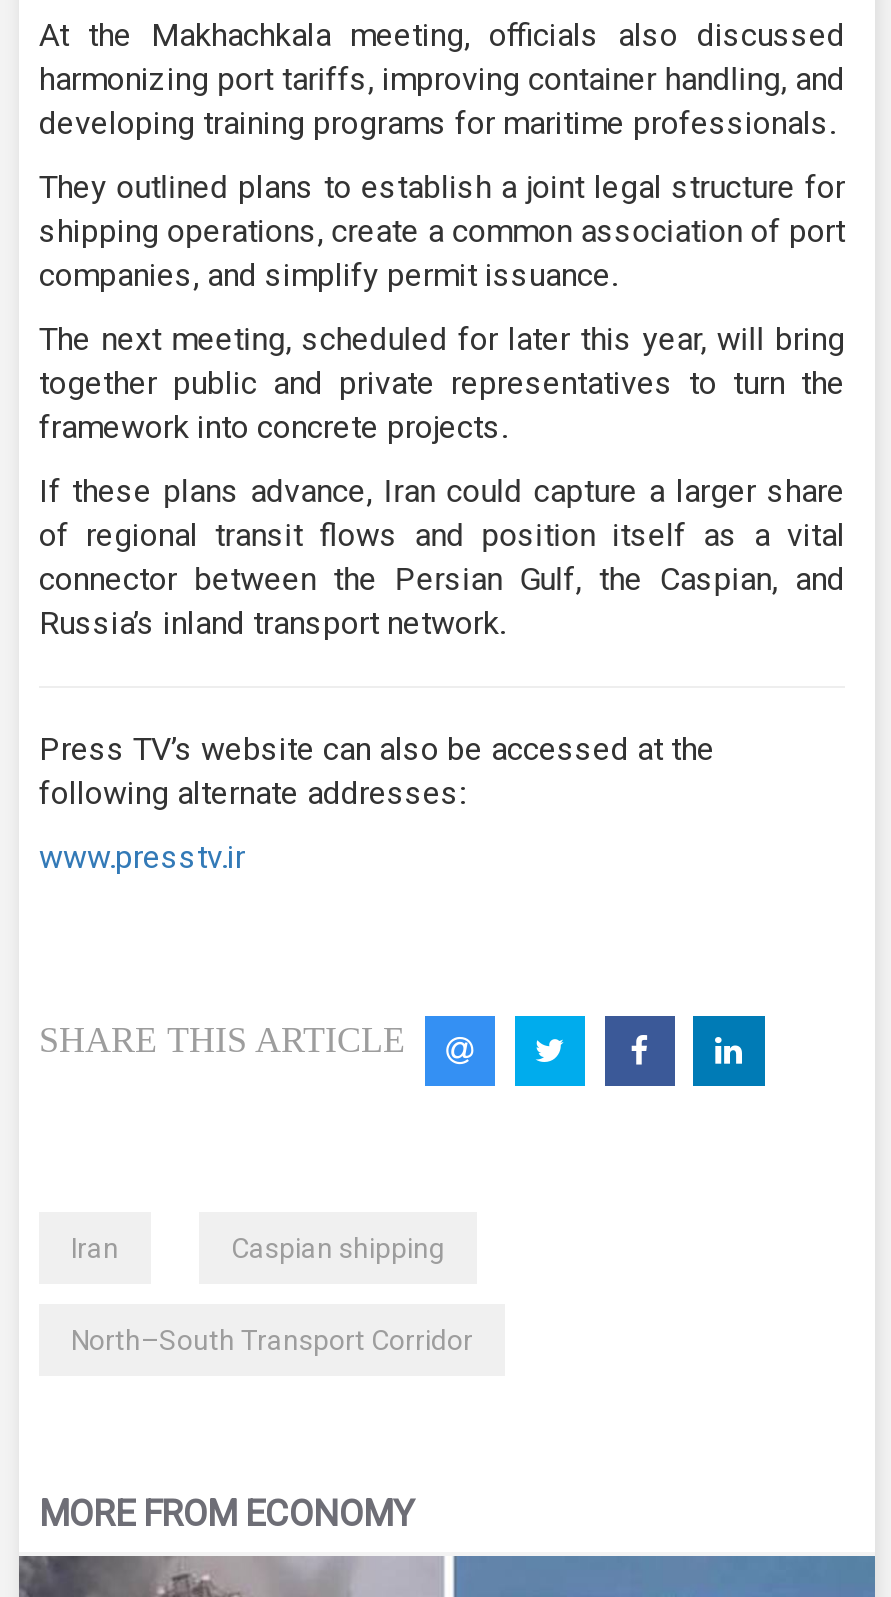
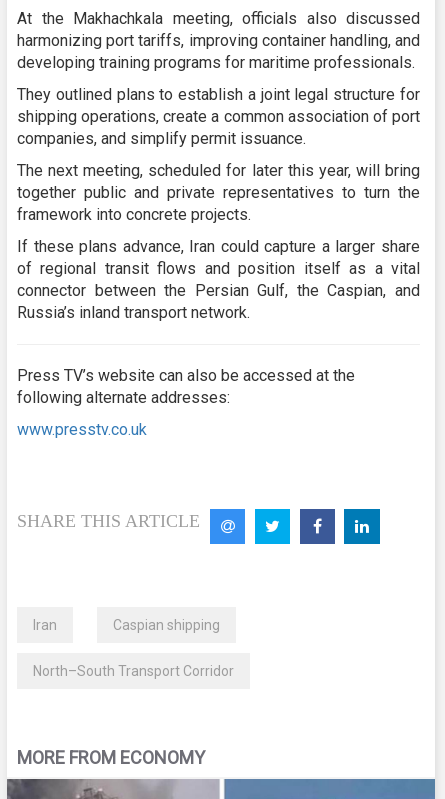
[39,839,245,877] www.presstv.ir -> [17,420,147,439] www.presstv.co.uk

